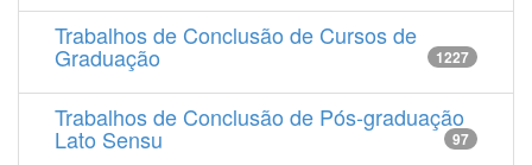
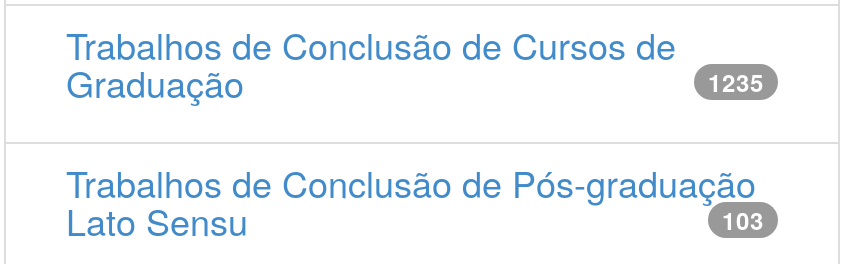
[436,46,469,67] 1227 -> [708,64,764,100] 1235
[452,128,469,149] 97 -> [722,202,764,238] 103

